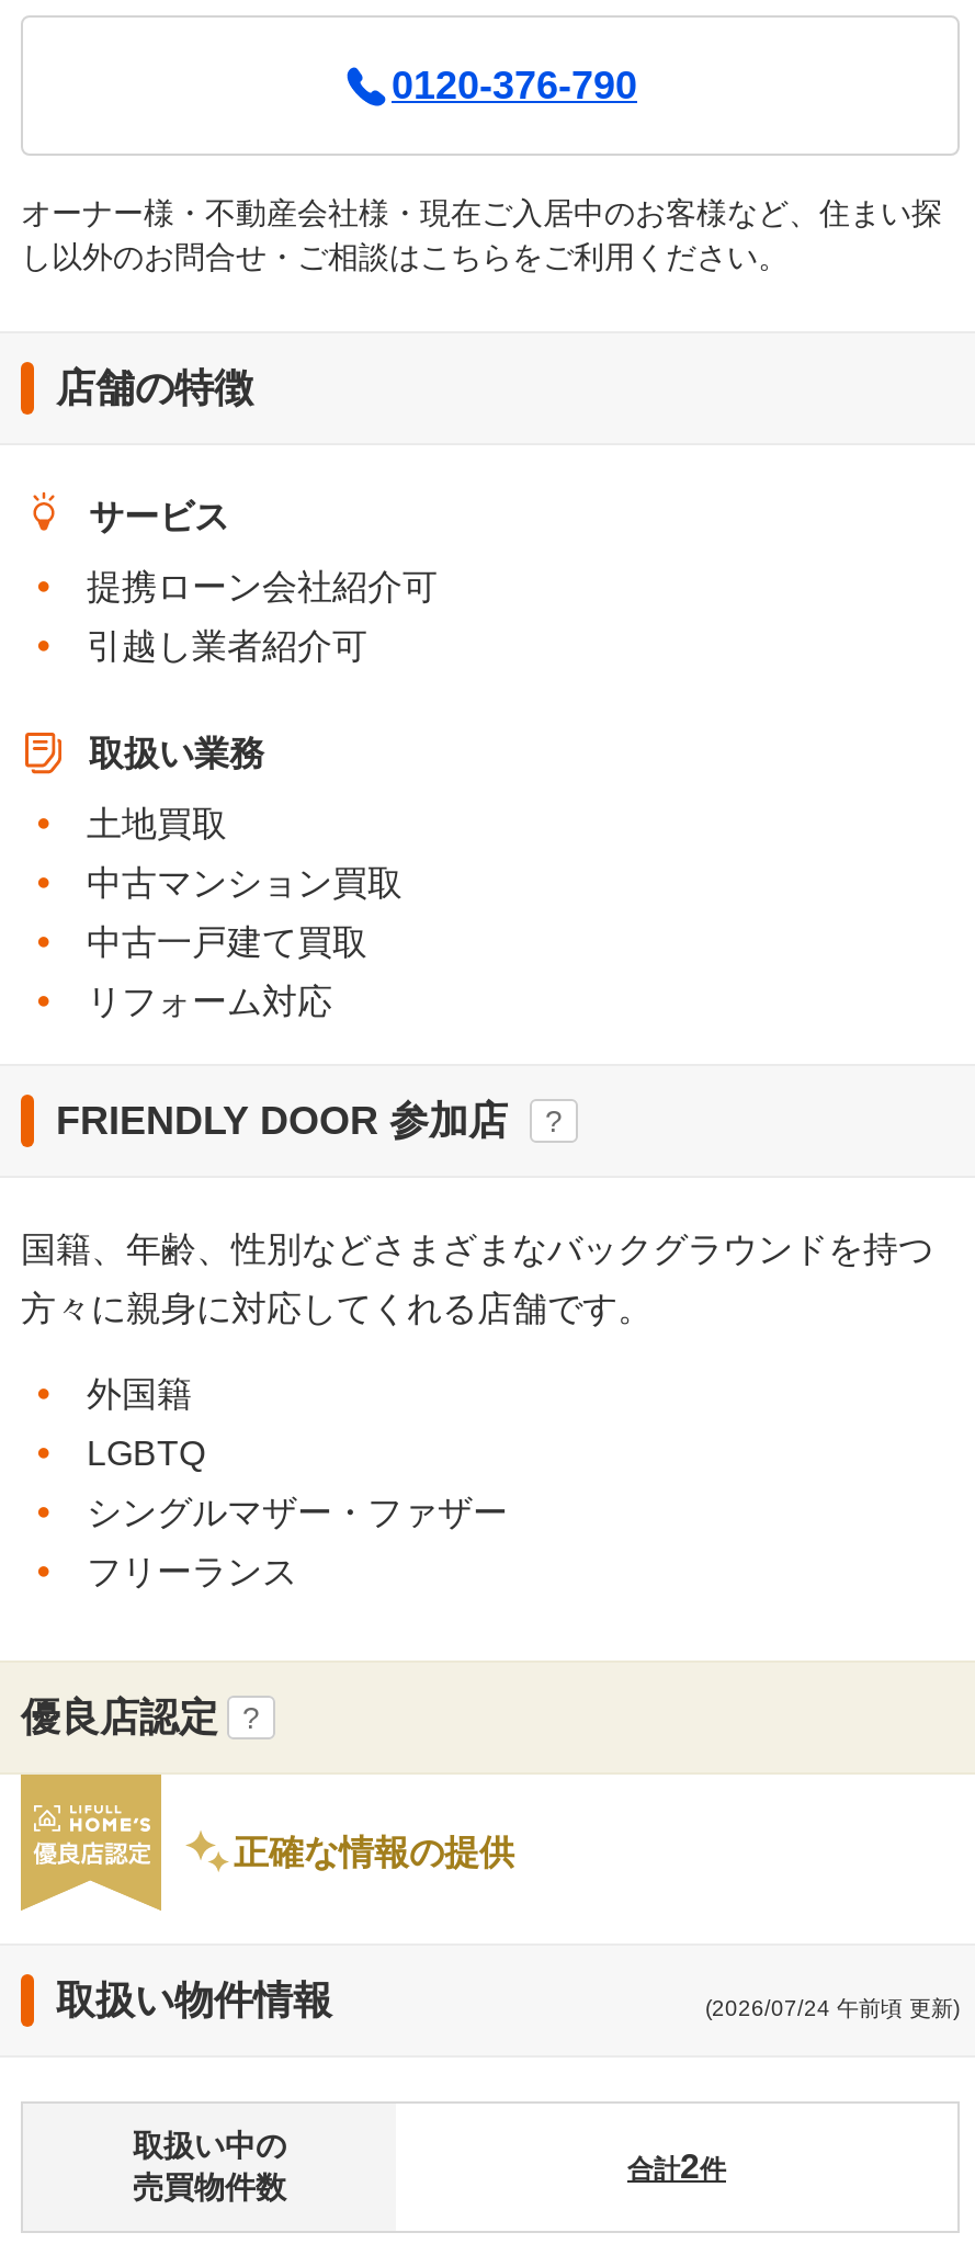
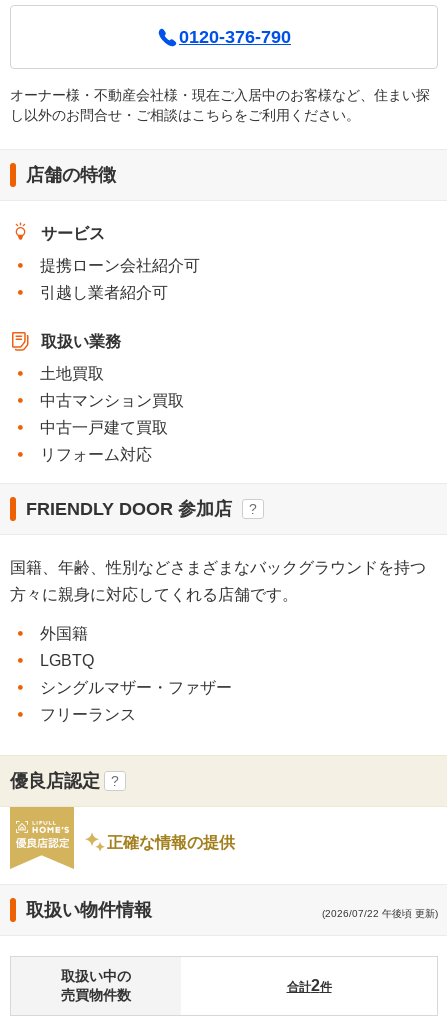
[705,1997,960,2021] (2026/07/24 午前頃 更新) -> [322,908,438,919] (2026/07/22 午後頃 更新)

